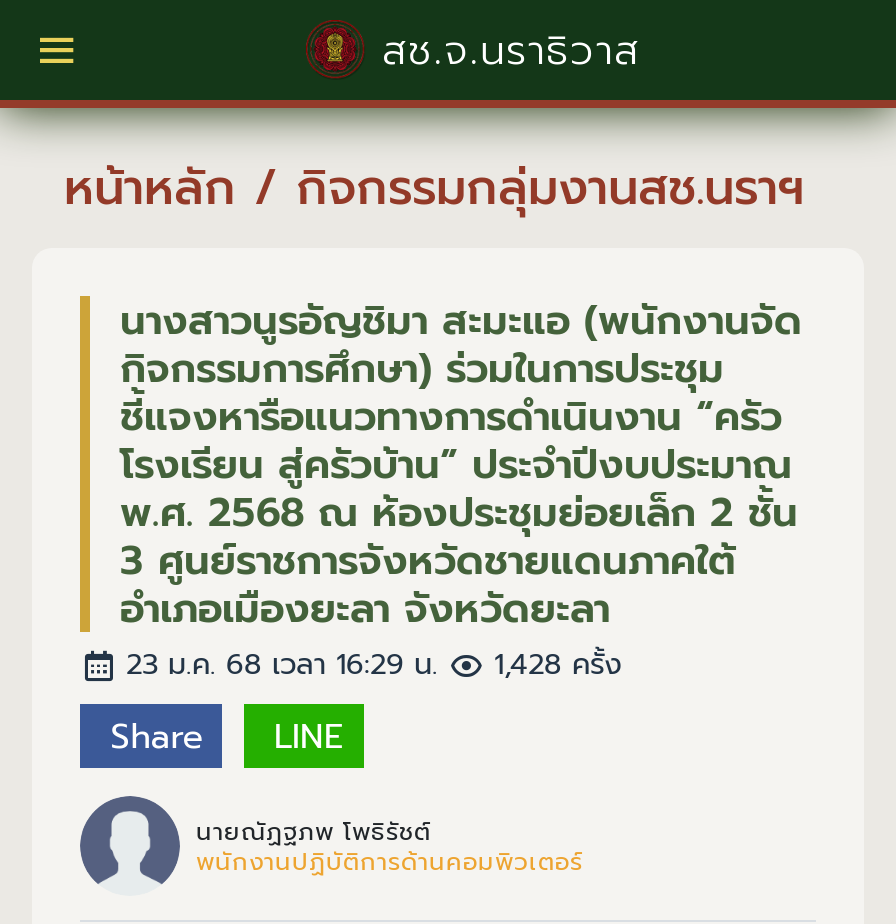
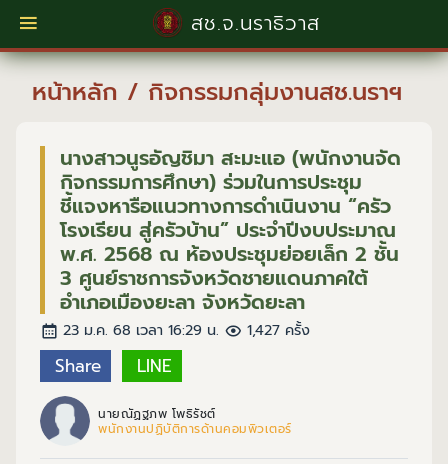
[116,642,622,686] 23 ม.ค. 68 เวลา 16:29 น. 1,428 ครั้ง -> [58,319,310,341] 23 ม.ค. 68 เวลา 16:29 น. 1,427 ครั้ง

